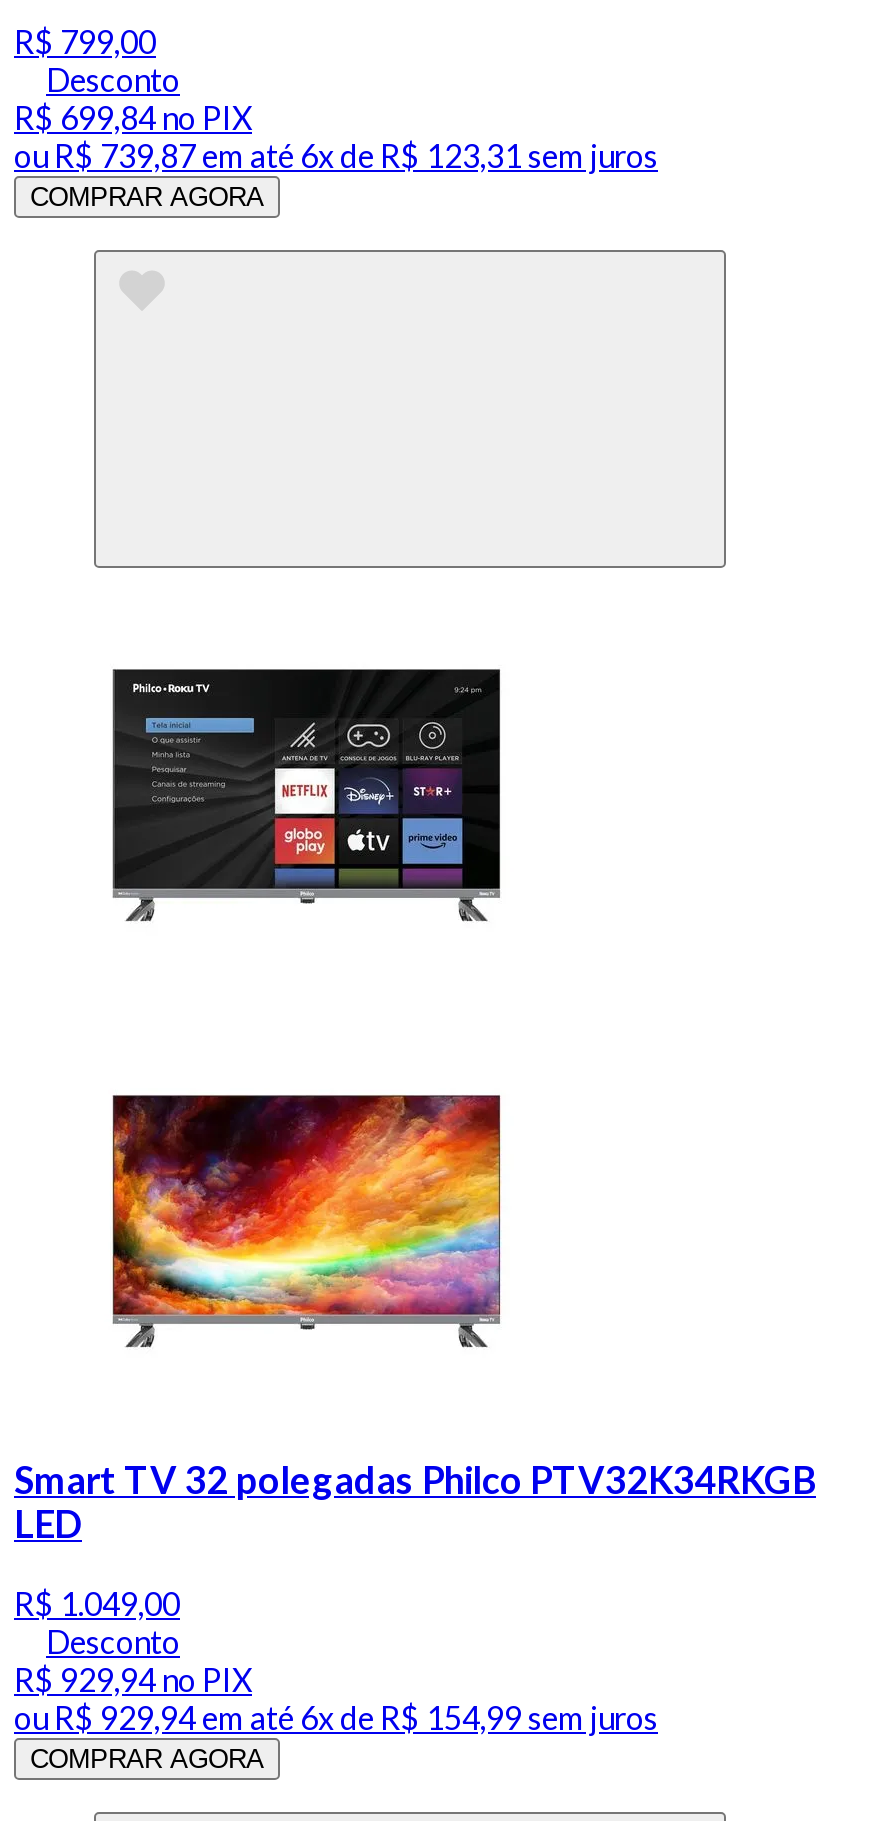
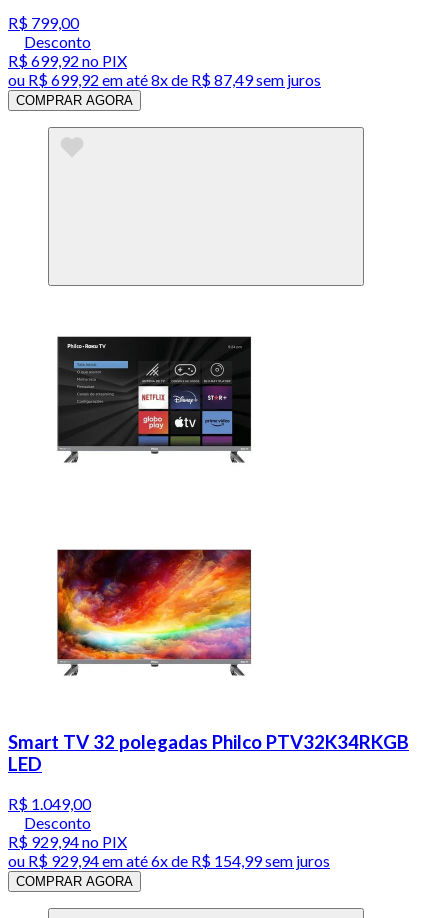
[14,98,252,136] R$ 699,84 no PIX -> [8,51,127,70] R$ 699,92 no PIX
[14,136,658,174] ou R$ 739,87 em até 6x de R$ 123,31 sem juros -> [8,70,321,89] ou R$ 699,92 em até 8x de R$ 87,49 sem juros

